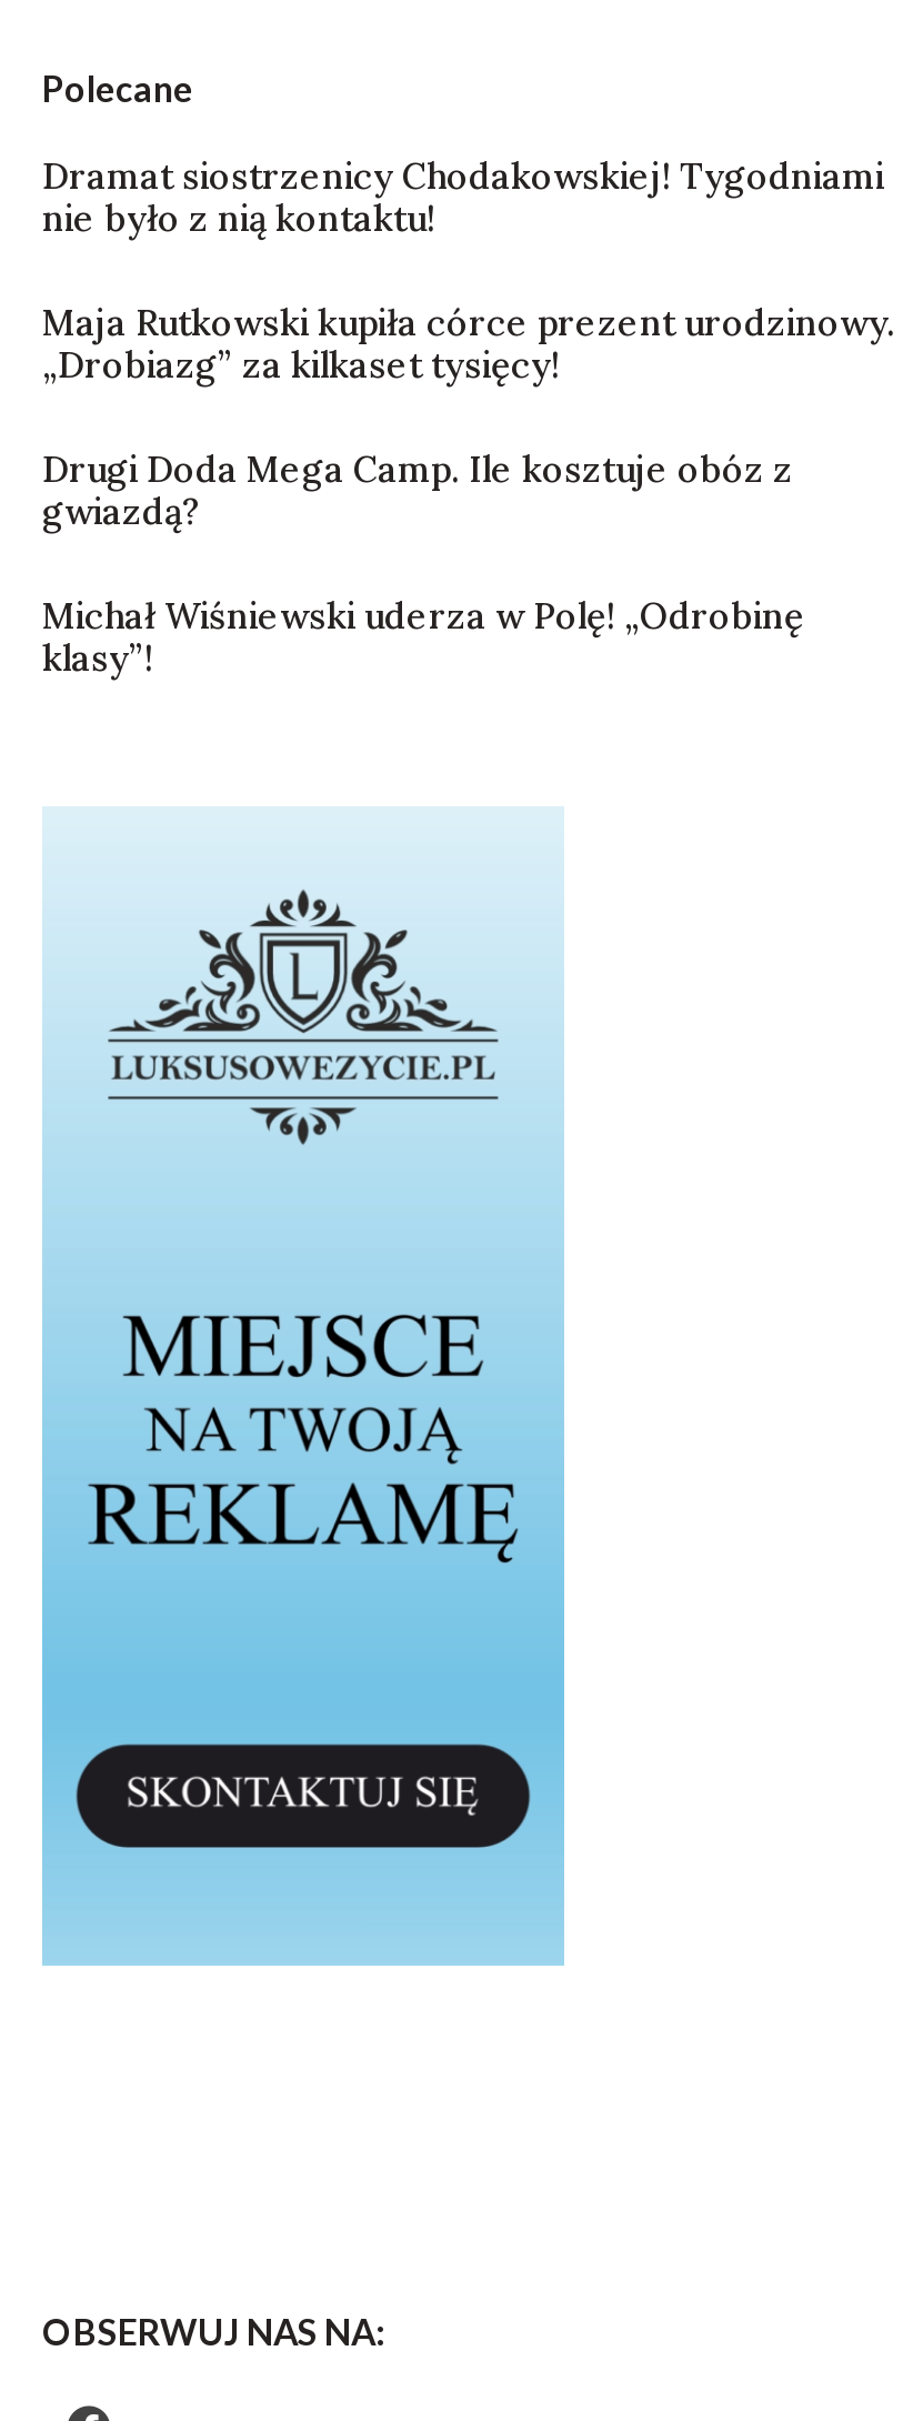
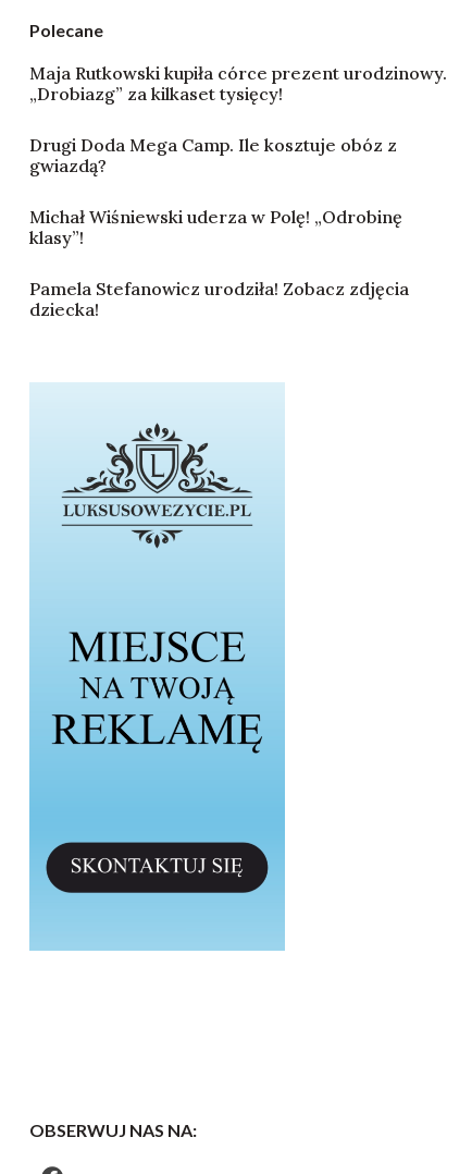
[42,154,884,241] Dramat siostrzenicy Chodakowskiej! Tygodniami | nie było z nią kontaktu! -> none
moved [42,301,895,680] -> [29,62,447,249]: Maja Rutkowski kupiła córce prezent urodzinowy. | „Drobiazg” za kilkaset tysięcy! | Drugi Doda Mega Camp. Ile kosztuje obóz z | gwiazdą? | Michał Wiśniewski uderza w Polę! „Odrobinę | klasy”!
none -> [29,278,409,321] Pamela Stefanowicz urodziła! Zobacz zdjęcia | dziecka!

